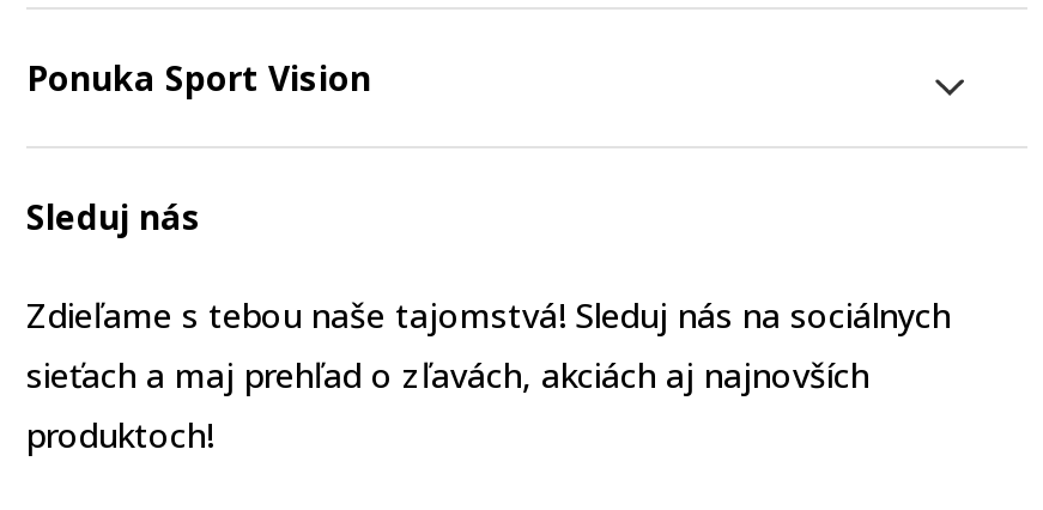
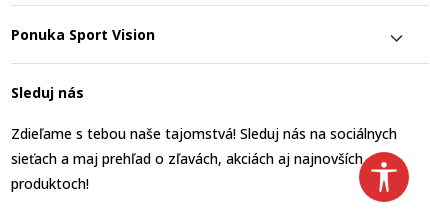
none -> [358,151,410,203] [image]

